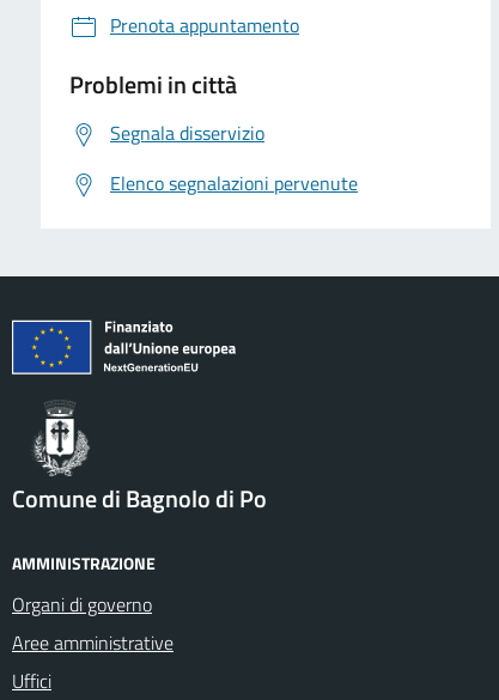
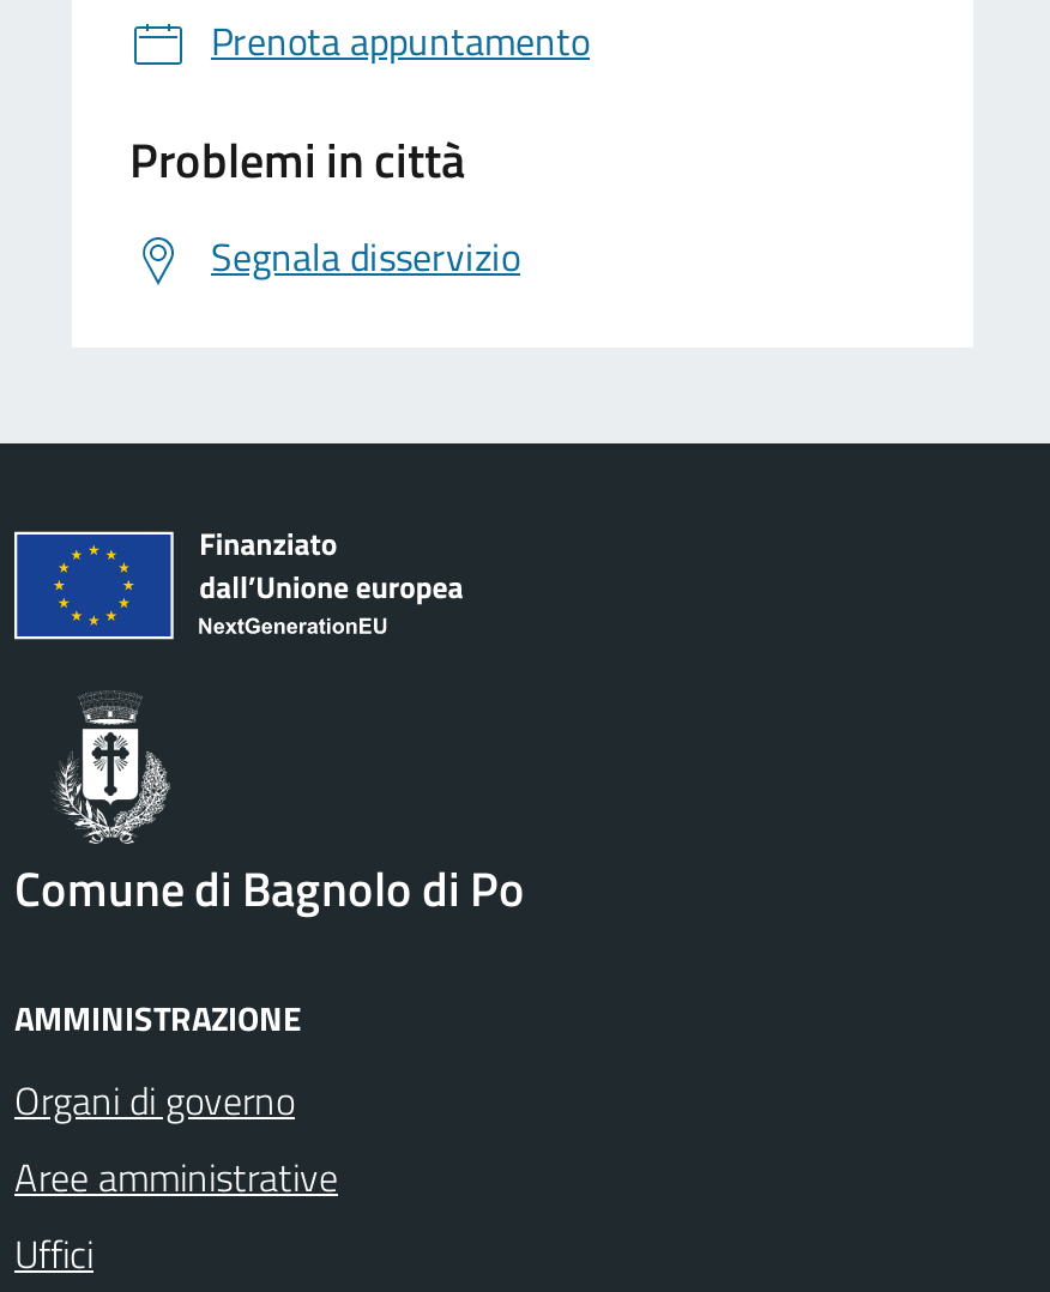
[110,168,358,197] Elenco segnalazioni pervenute -> none

